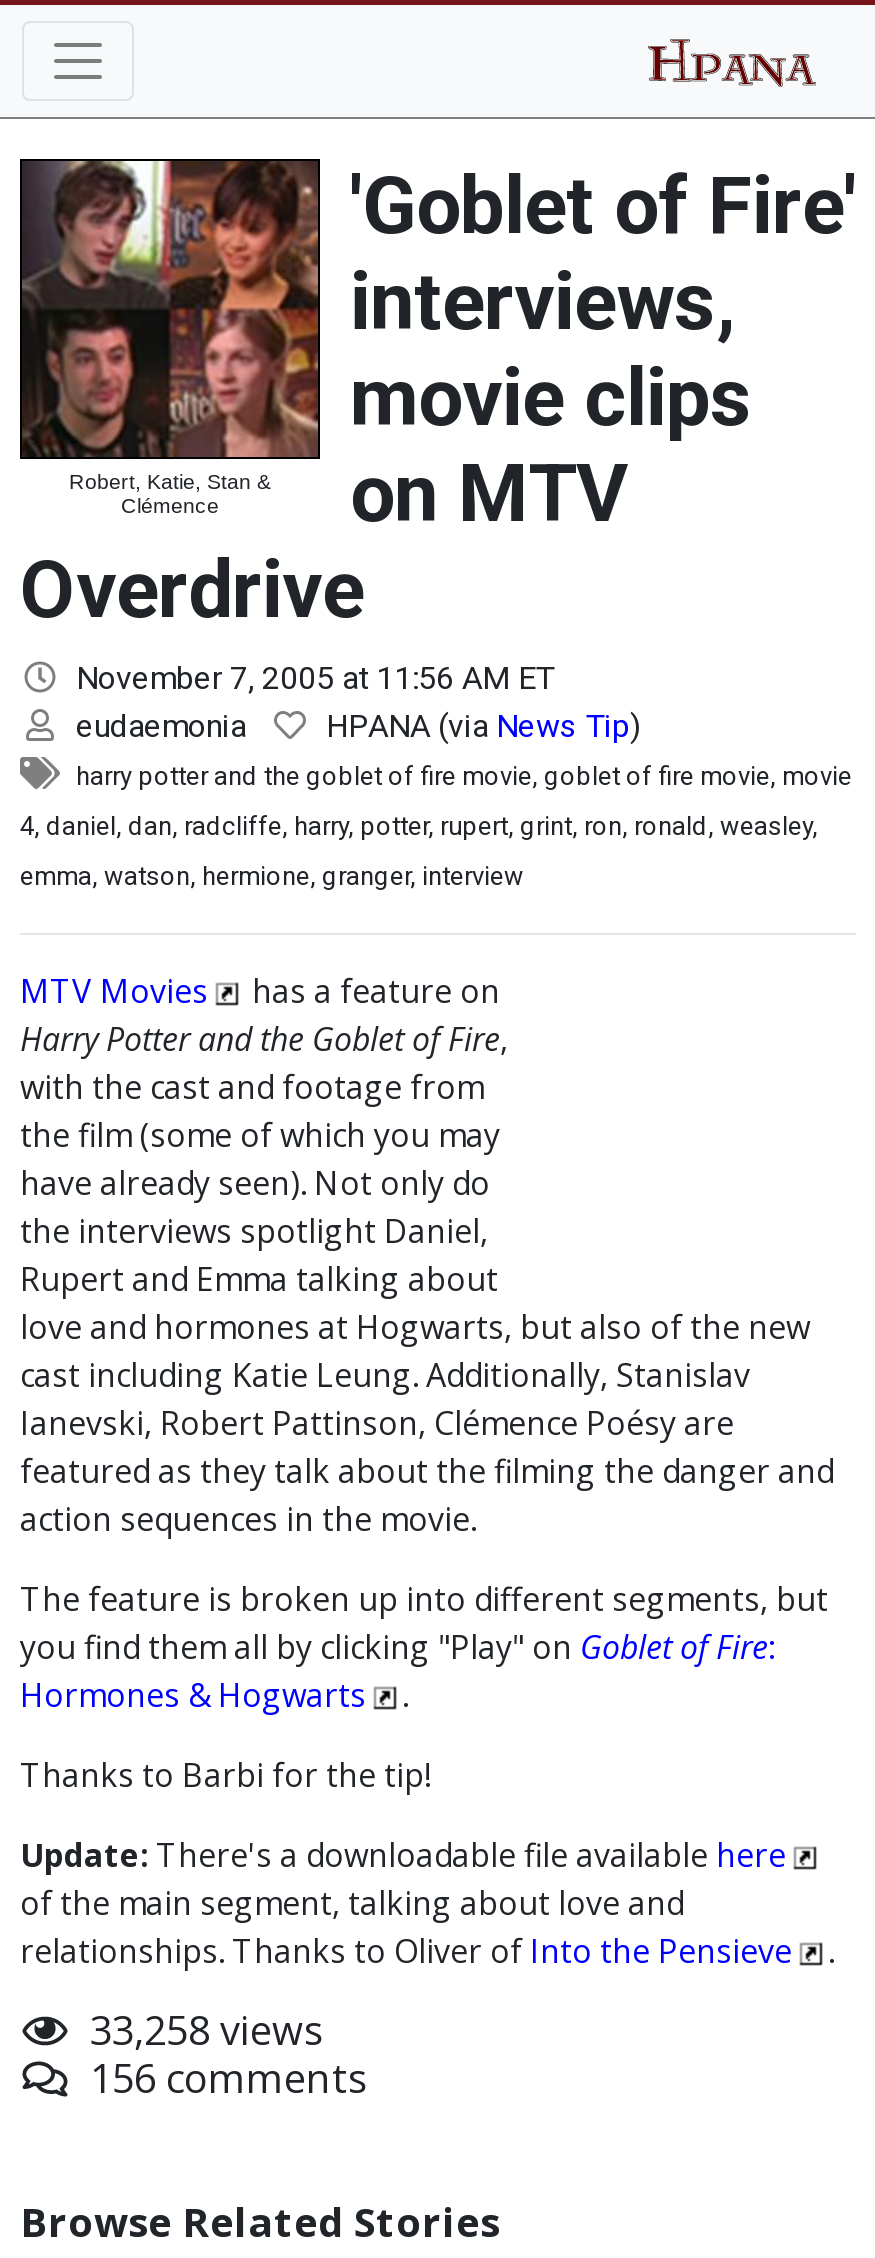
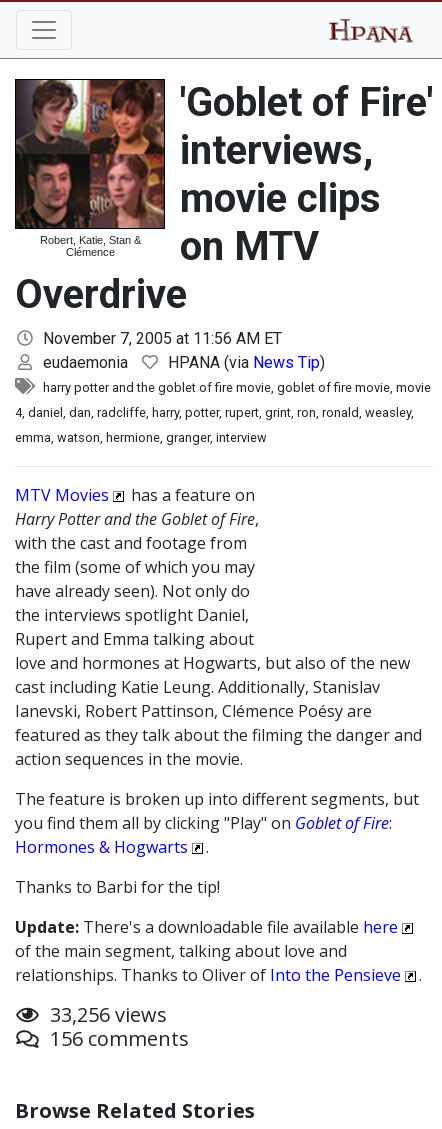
[70,2003,324,2057] 33,258 views -> [40,1001,167,1028] 33,256 views

